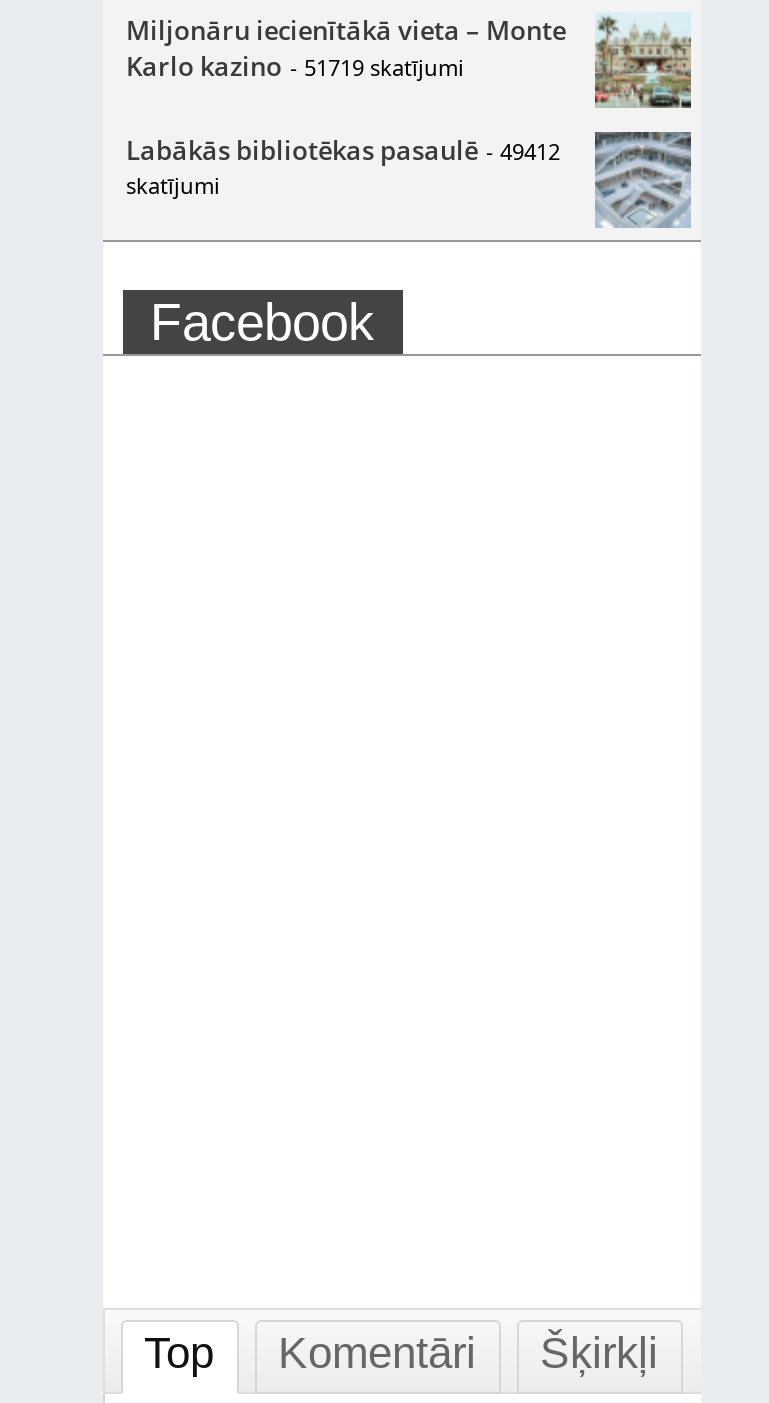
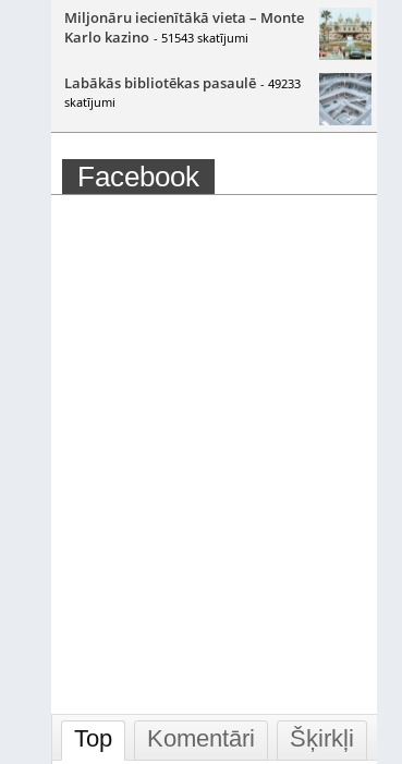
[126,49,464,85] Karlo kazino - 51719 skatījumi -> [64,28,248,47] Karlo kazino - 51543 skatījumi
[126,133,560,169] Labākās bibliotēkas pasaulē - 49412 -> [64,73,300,93] Labākās bibliotēkas pasaulē - 49233

